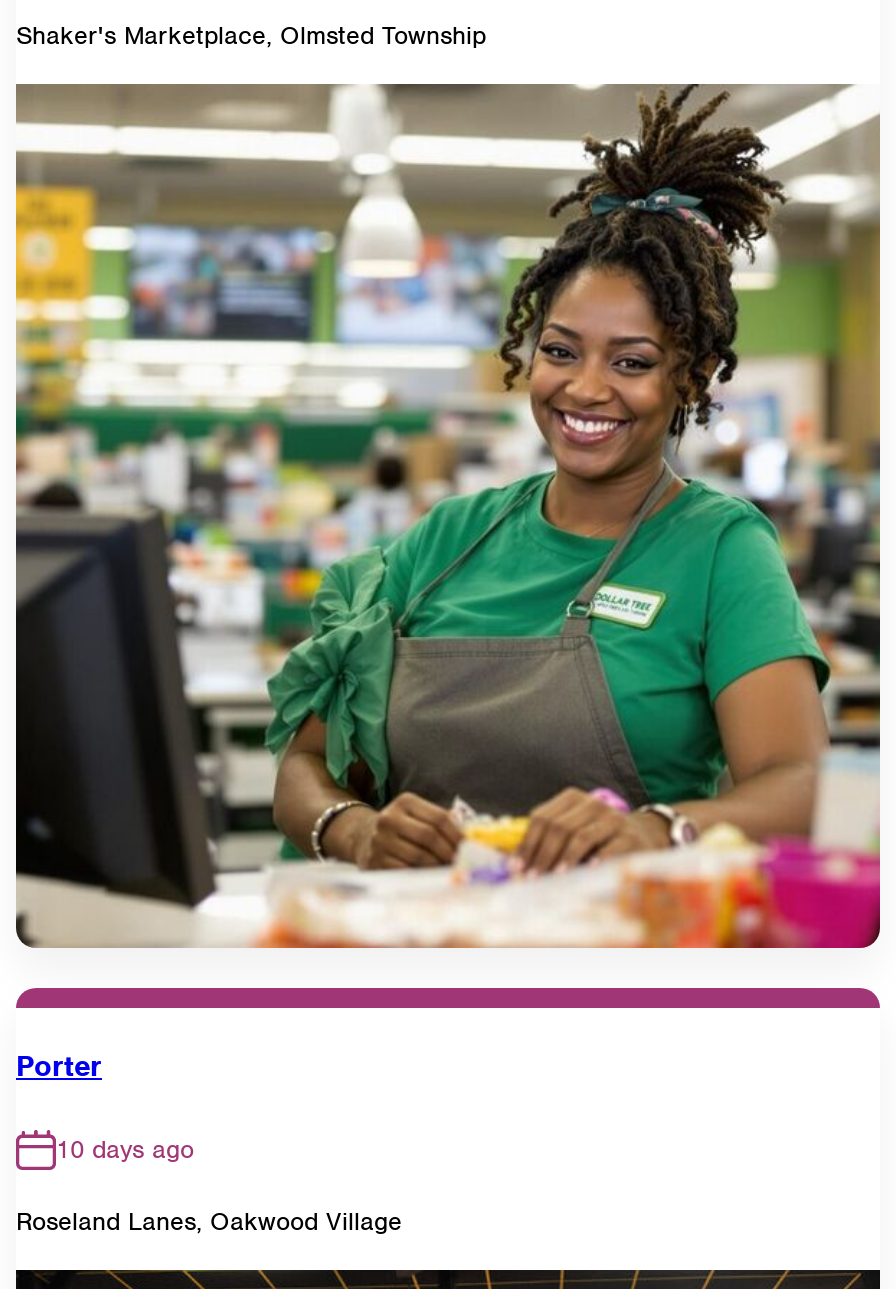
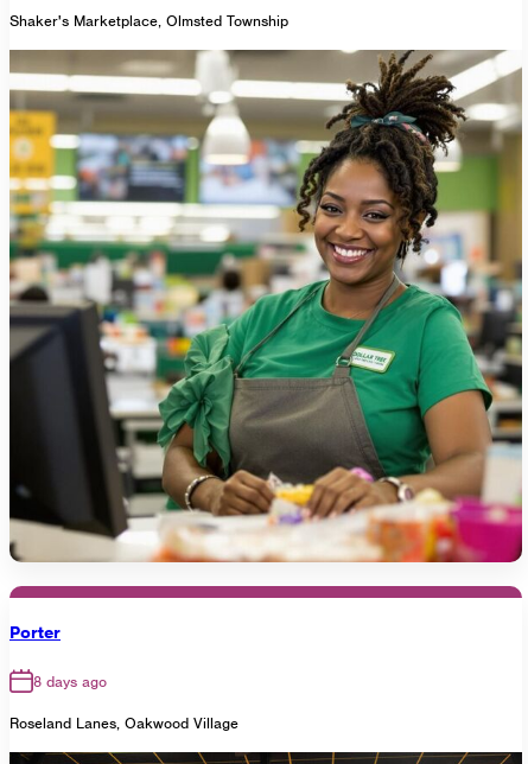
[56,1132,194,1166] 10 days ago -> [33,671,107,691] 8 days ago

